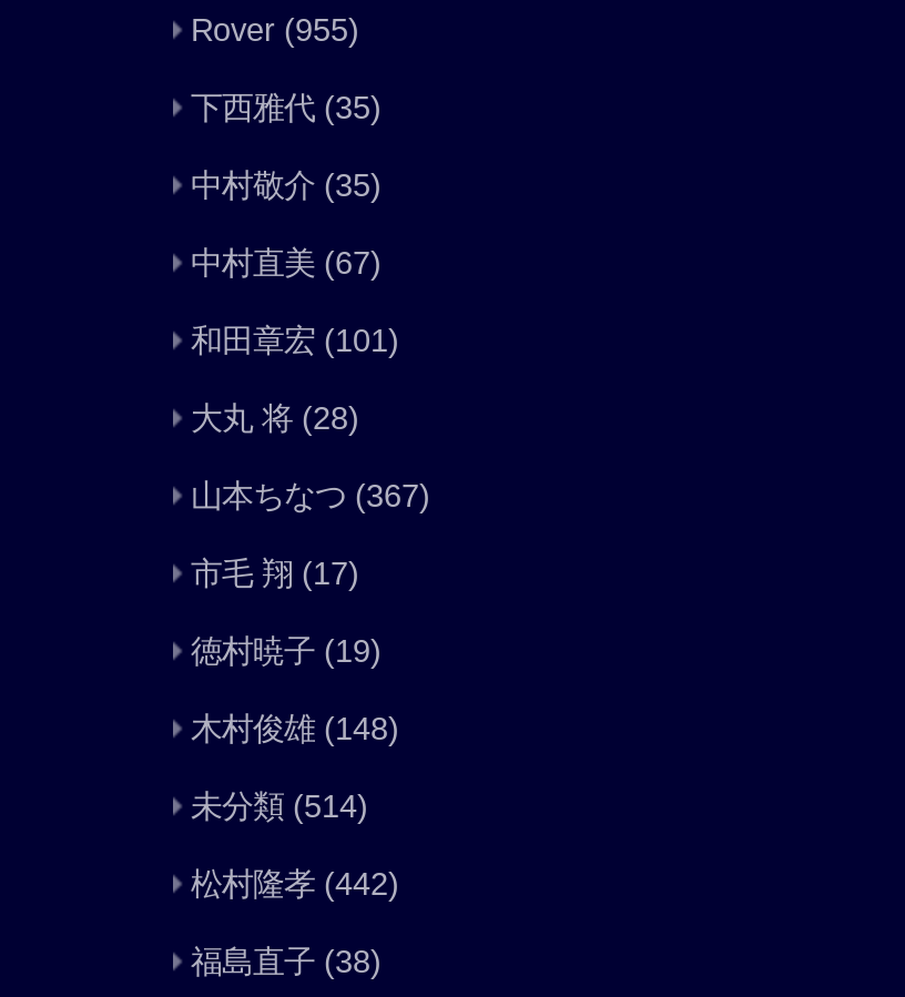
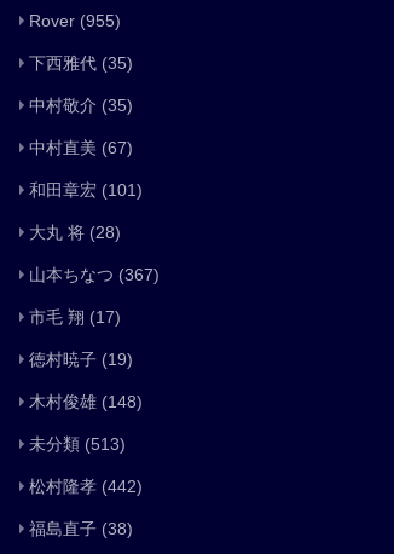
[191,789,368,824] 未分類(514) -> [29,434,126,454] 未分類(513)

